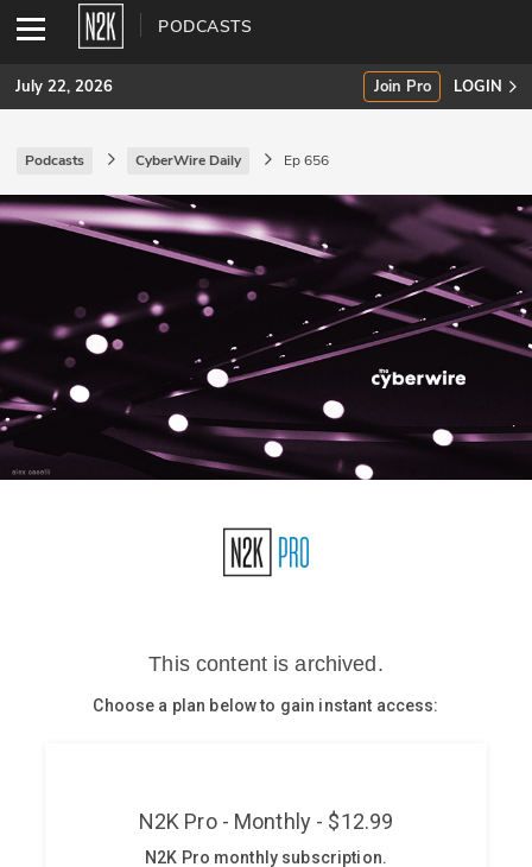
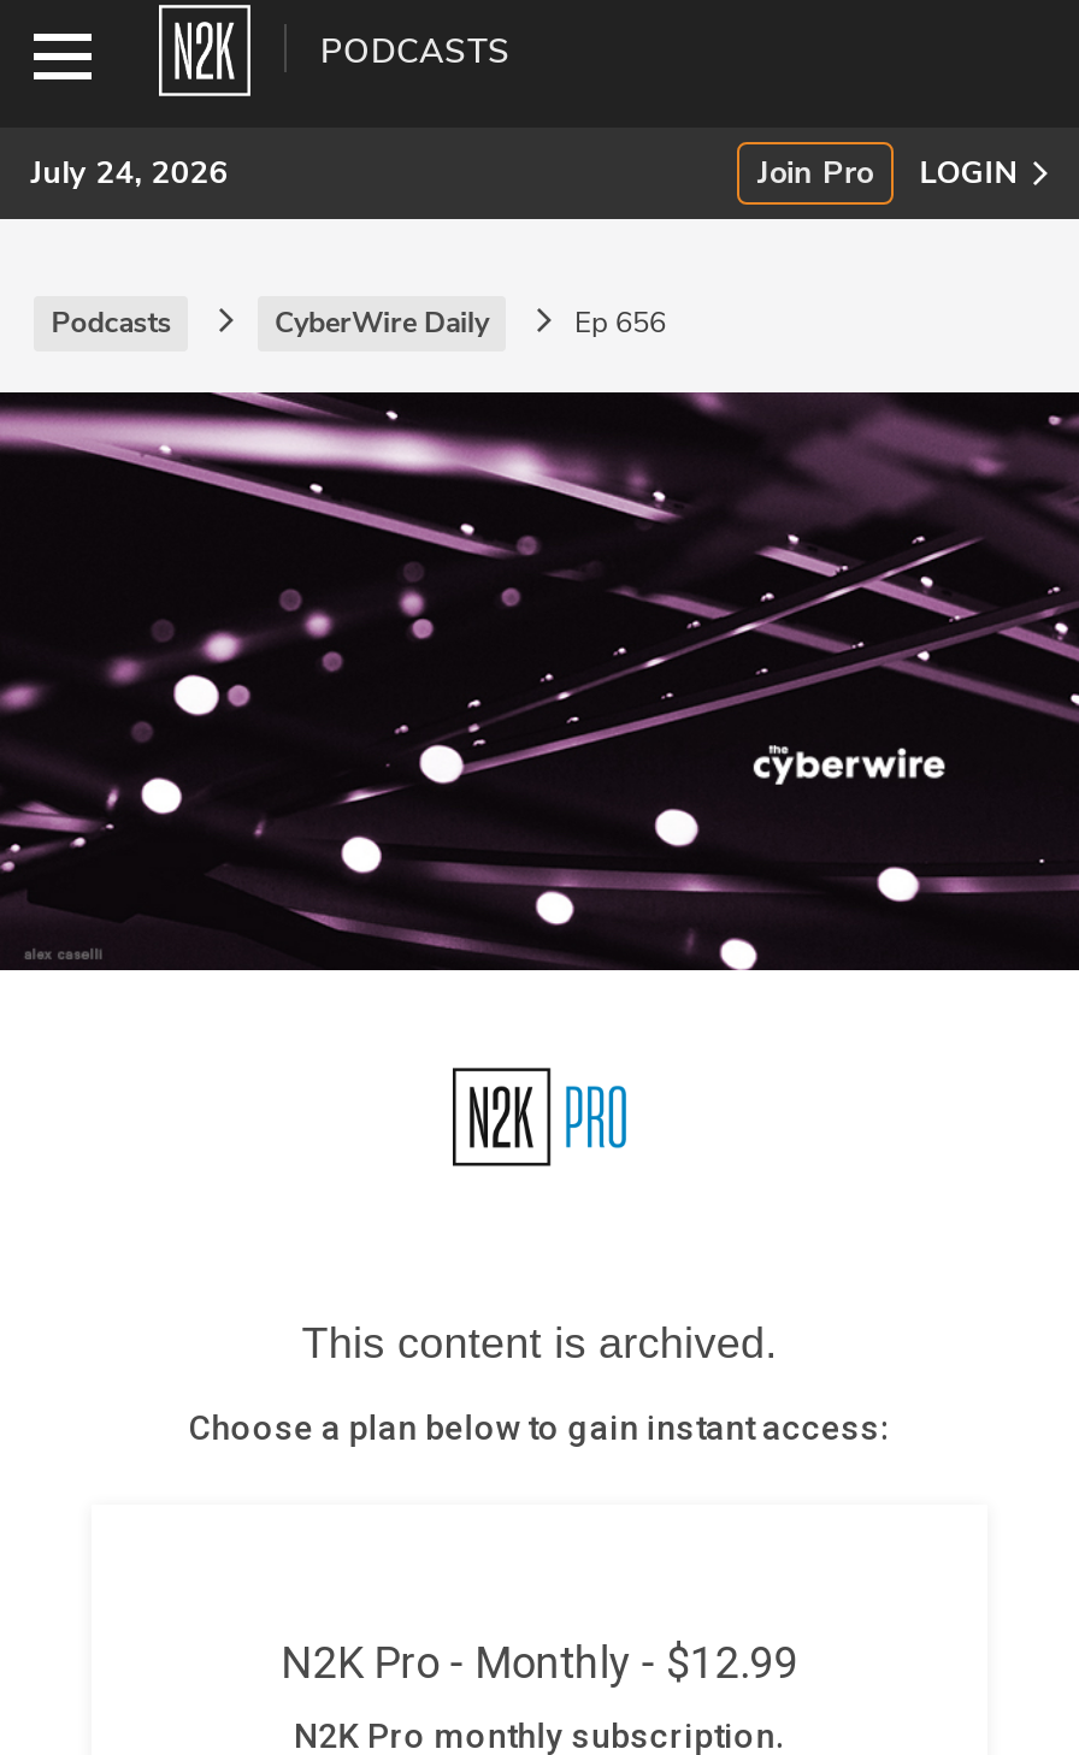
[15,75,113,97] July 22, 2026 -> [31,150,228,194] July 24, 2026

